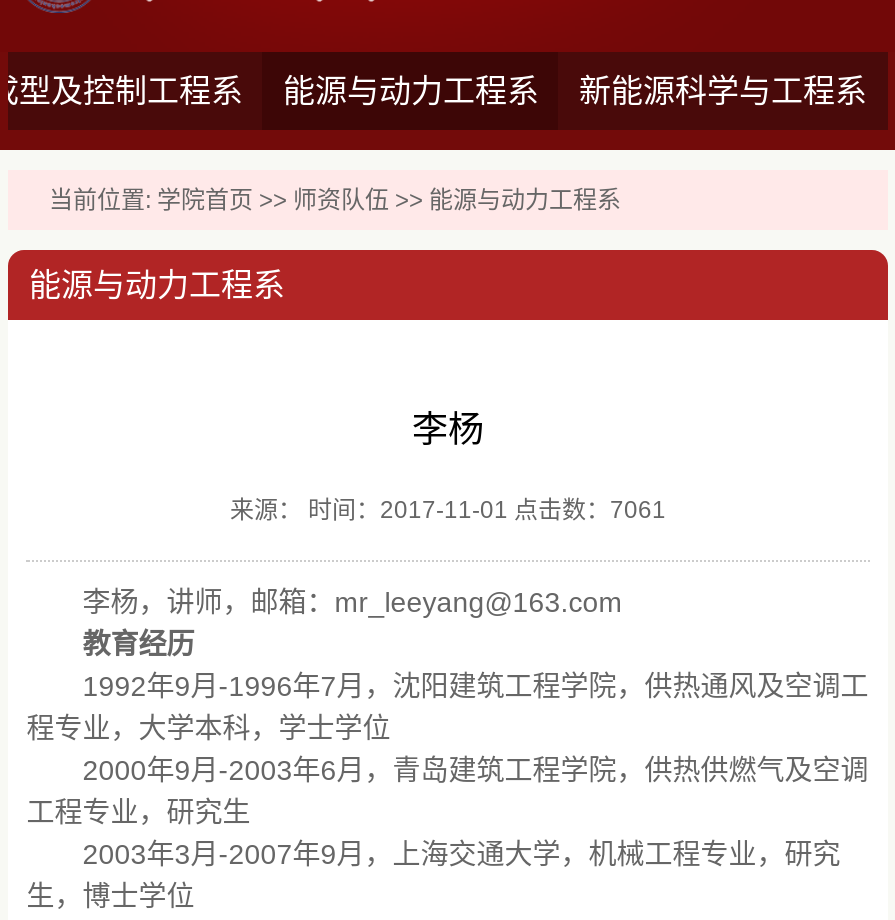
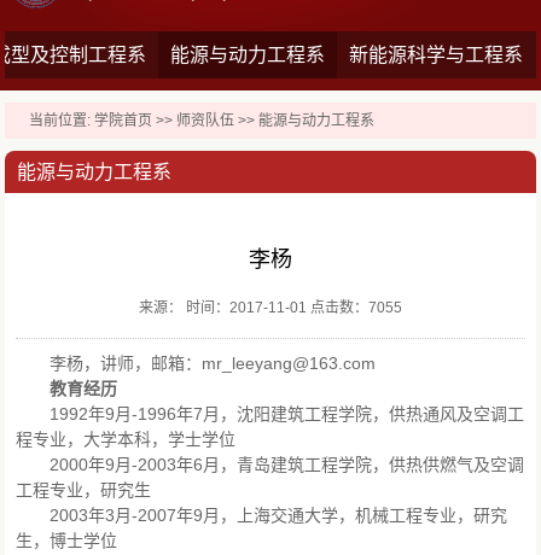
[230,496,666,524] 来源： 时间：2017-11-01 点击数：7061 -> [139,299,402,316] 来源： 时间：2017-11-01 点击数：7055

